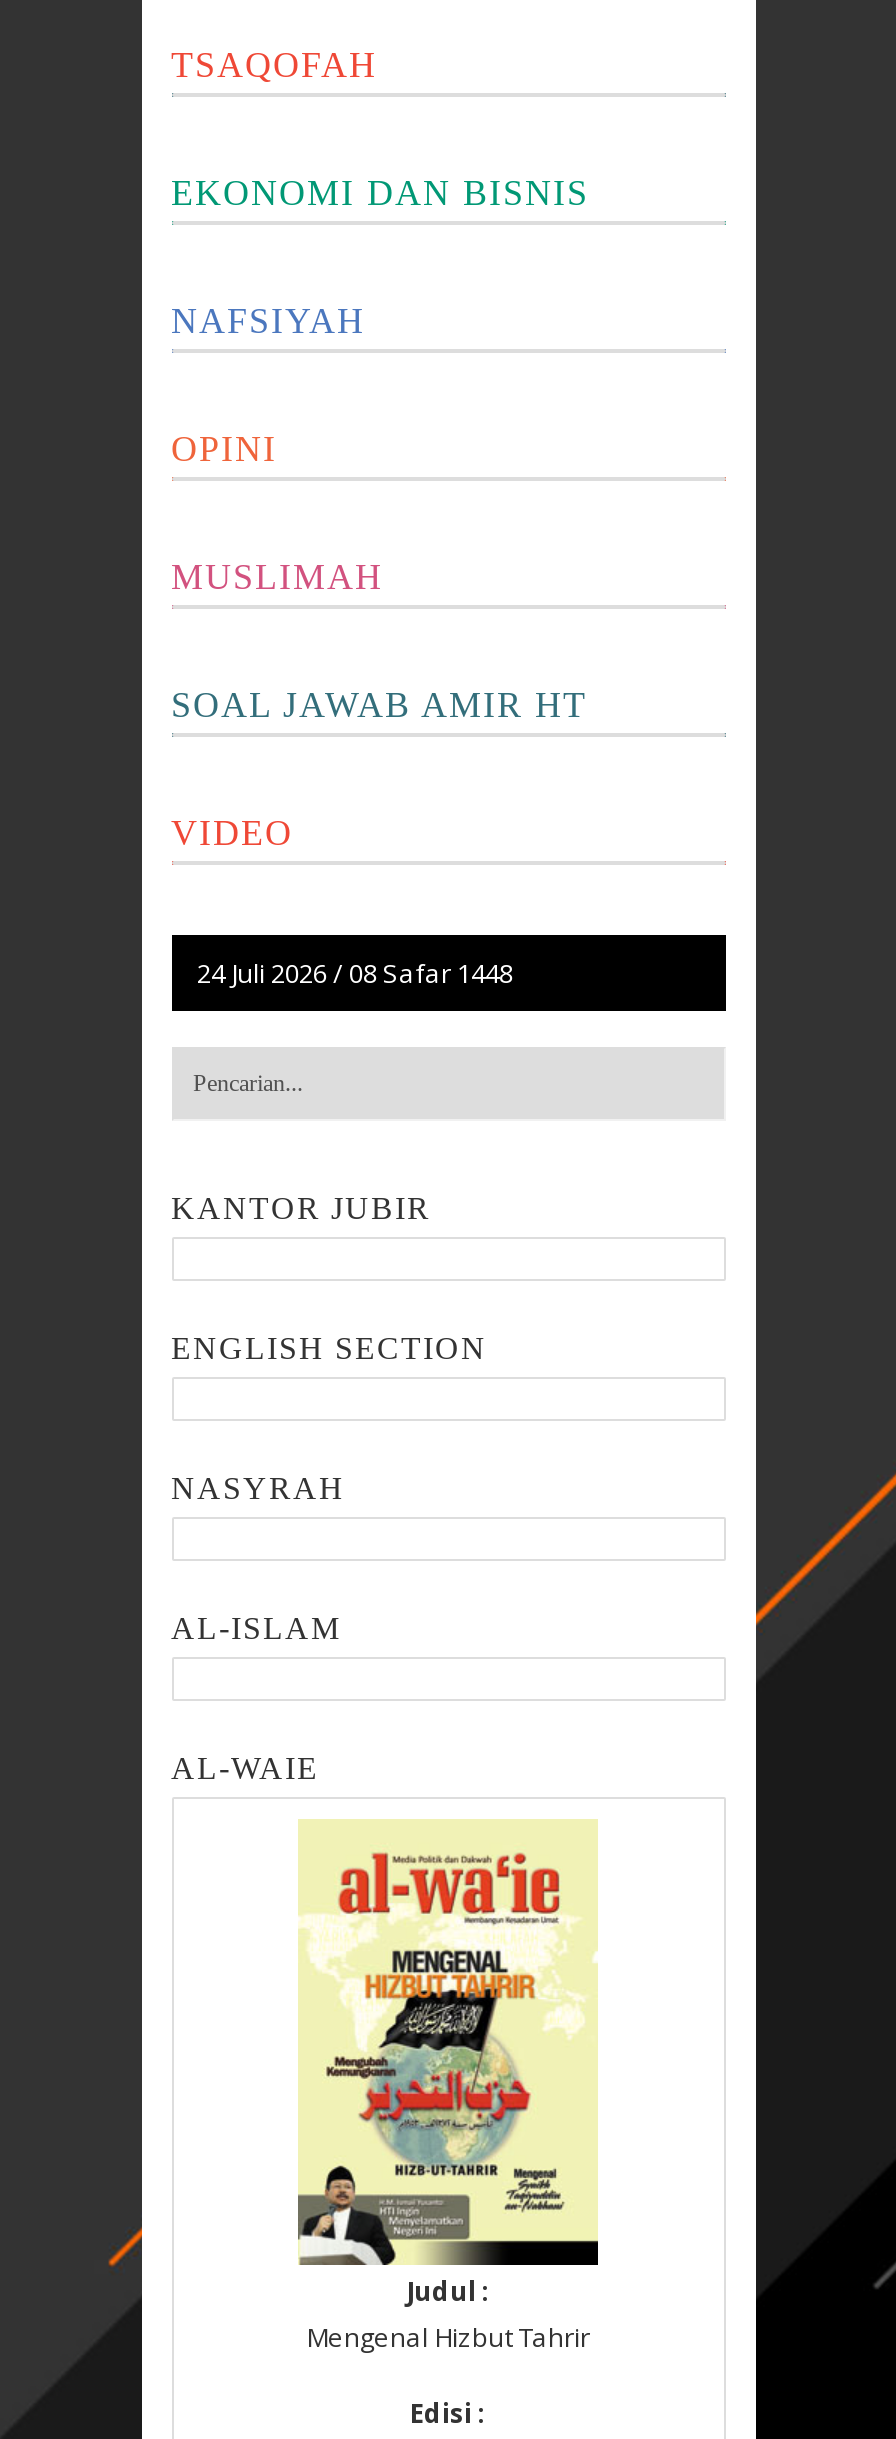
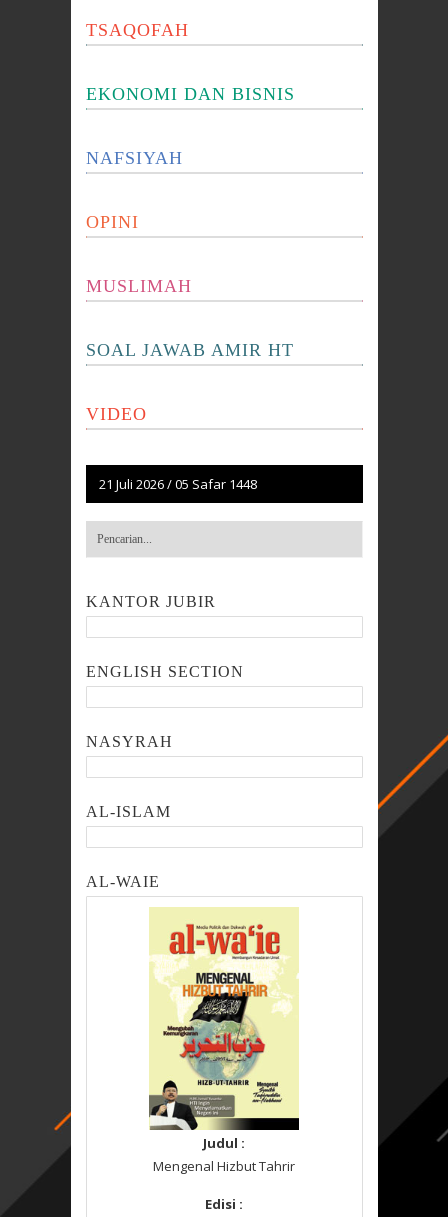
[197,956,513,992] 24 Juli 2026 / 08 Safar 1448 -> [98,475,256,493] 21 Juli 2026 / 05 Safar 1448

